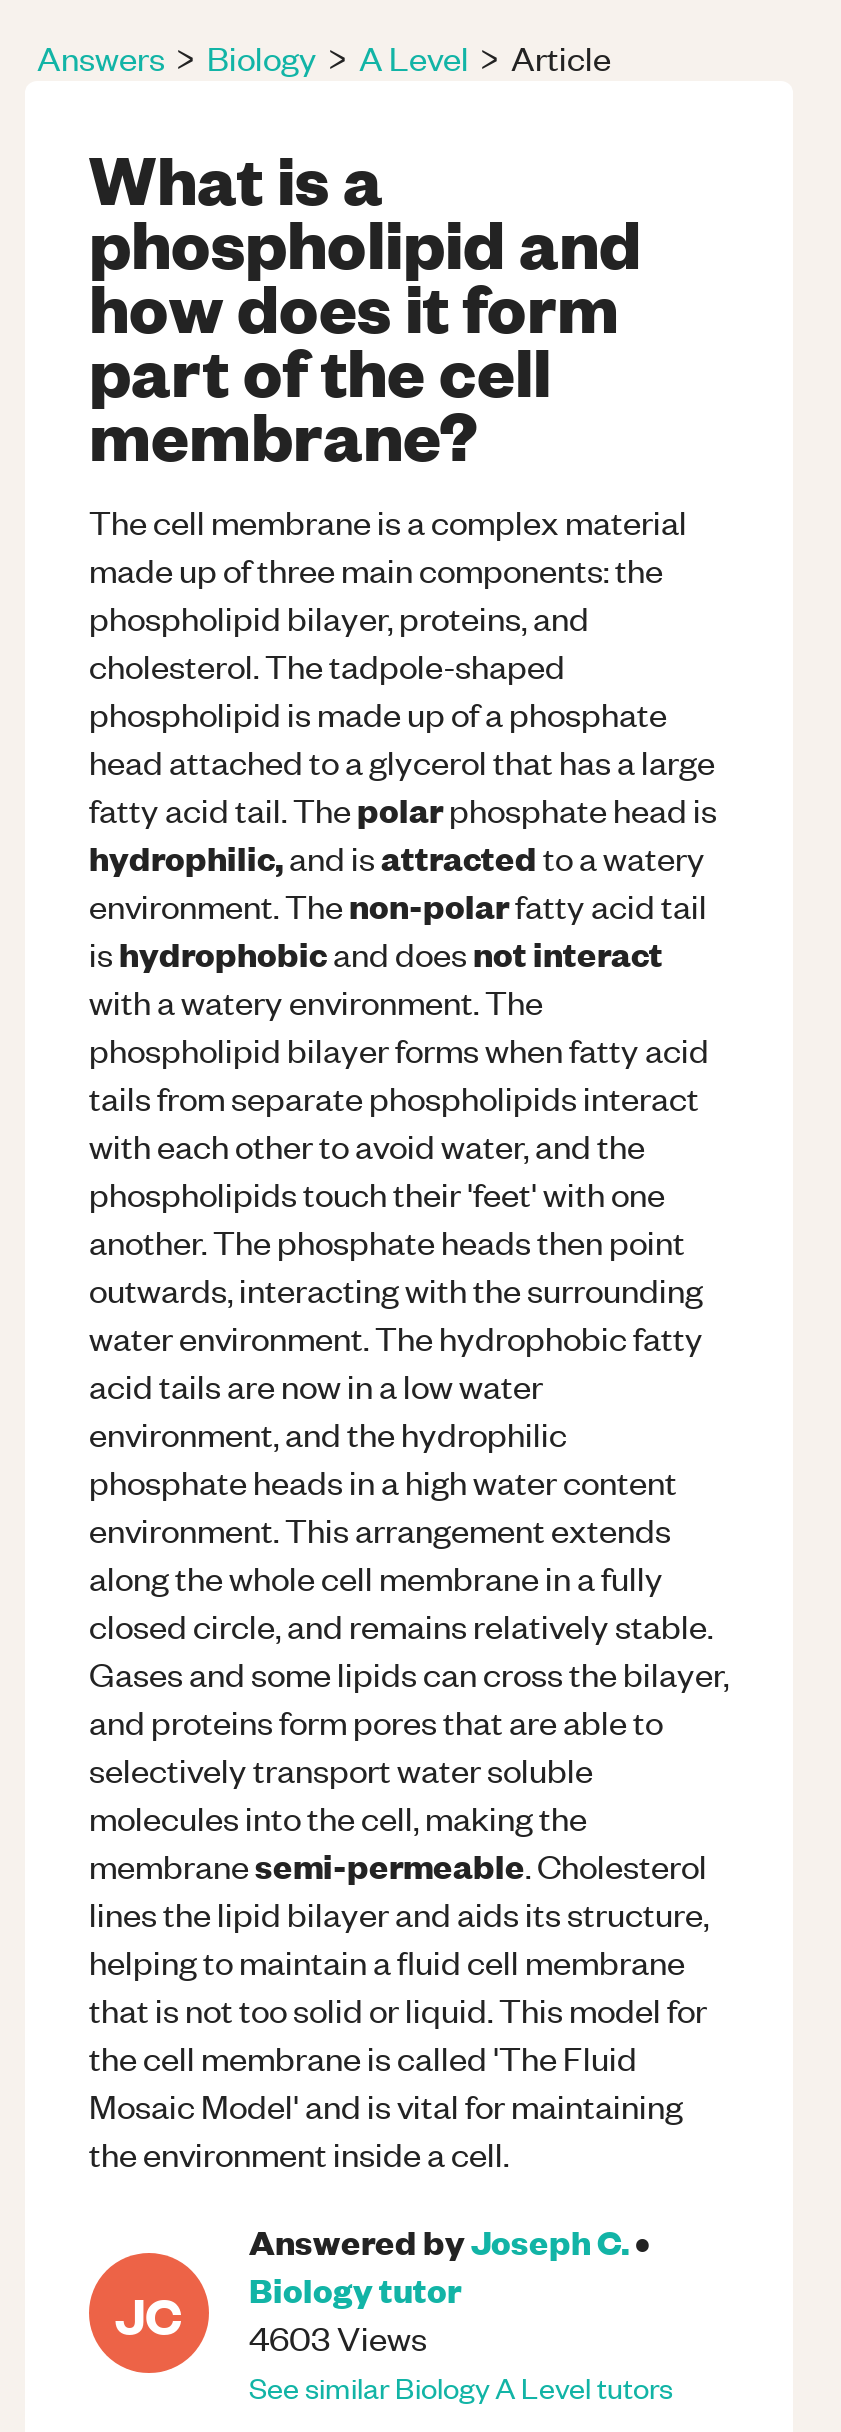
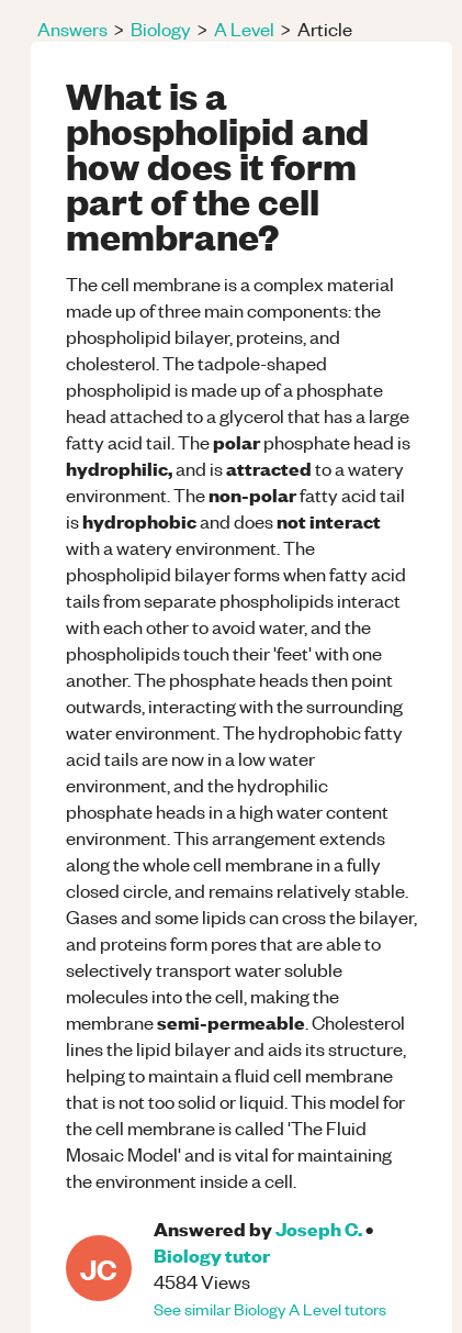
[115,2265,461,2359] JC 4603 Views Biologytutor -> [80,1242,270,1293] JC 4584 Views Biologytutor

